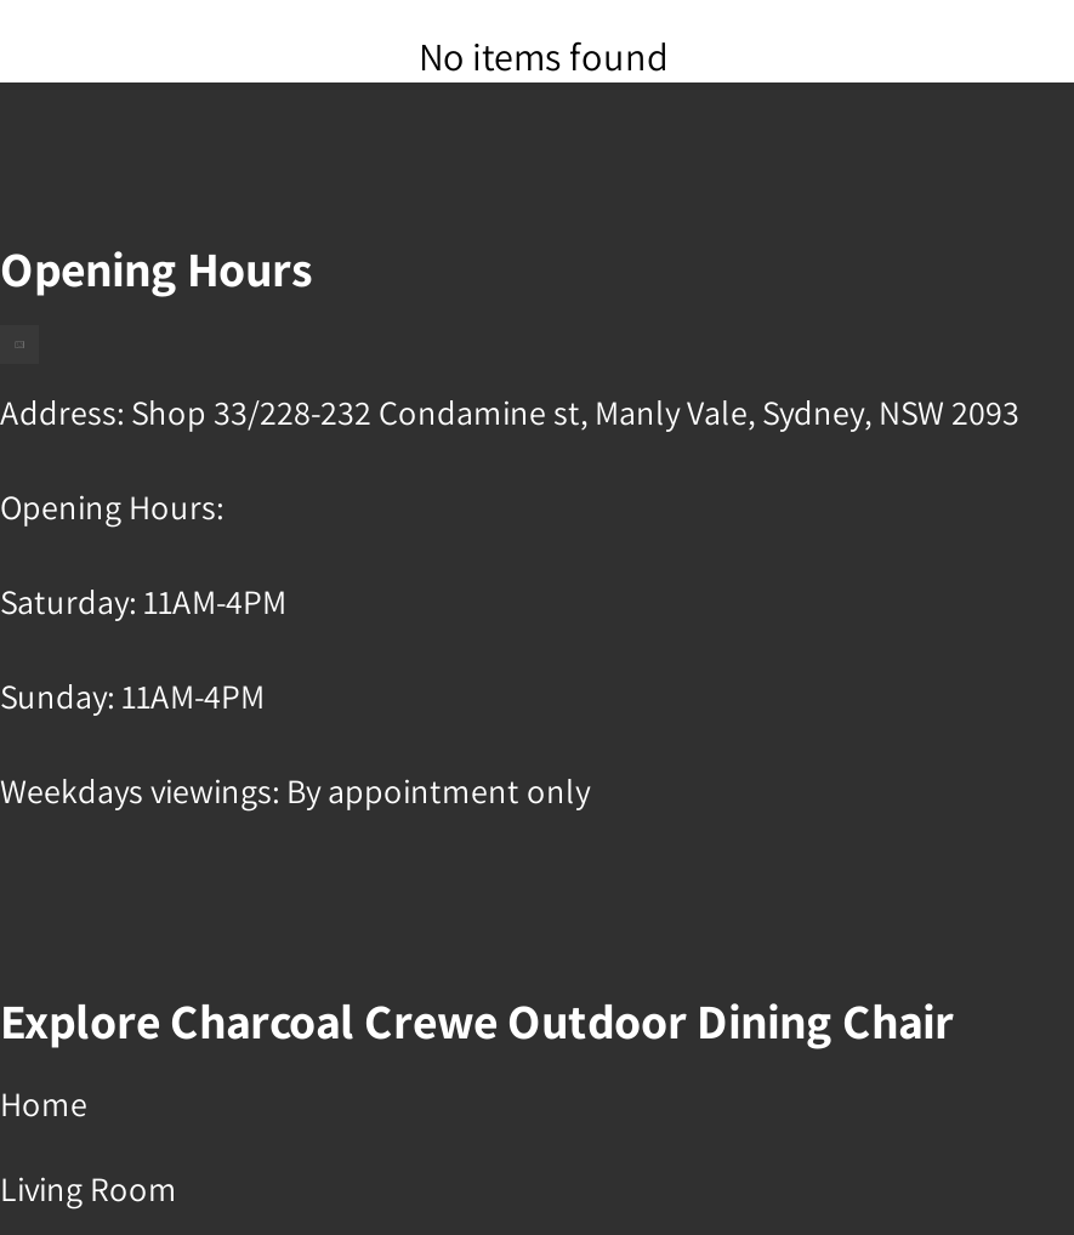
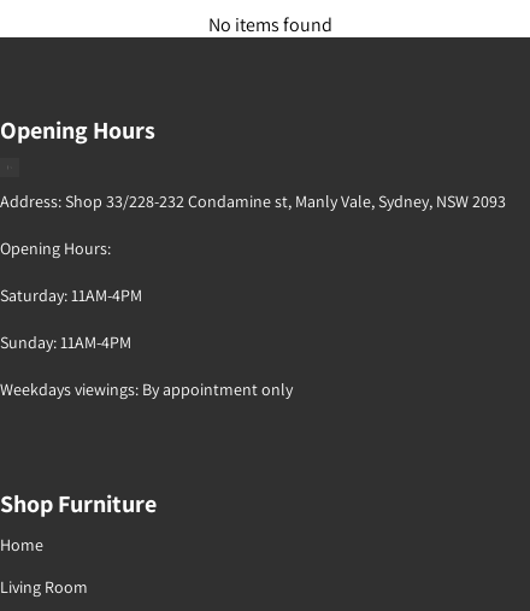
[0,991,954,1054] Explore Charcoal Crewe Outdoor Dining Chair -> [0,489,157,520] Shop Furniture

